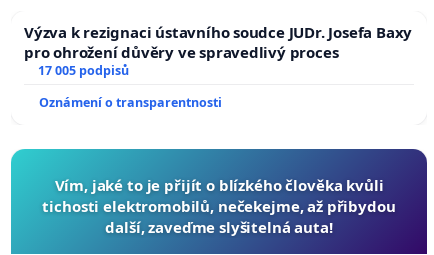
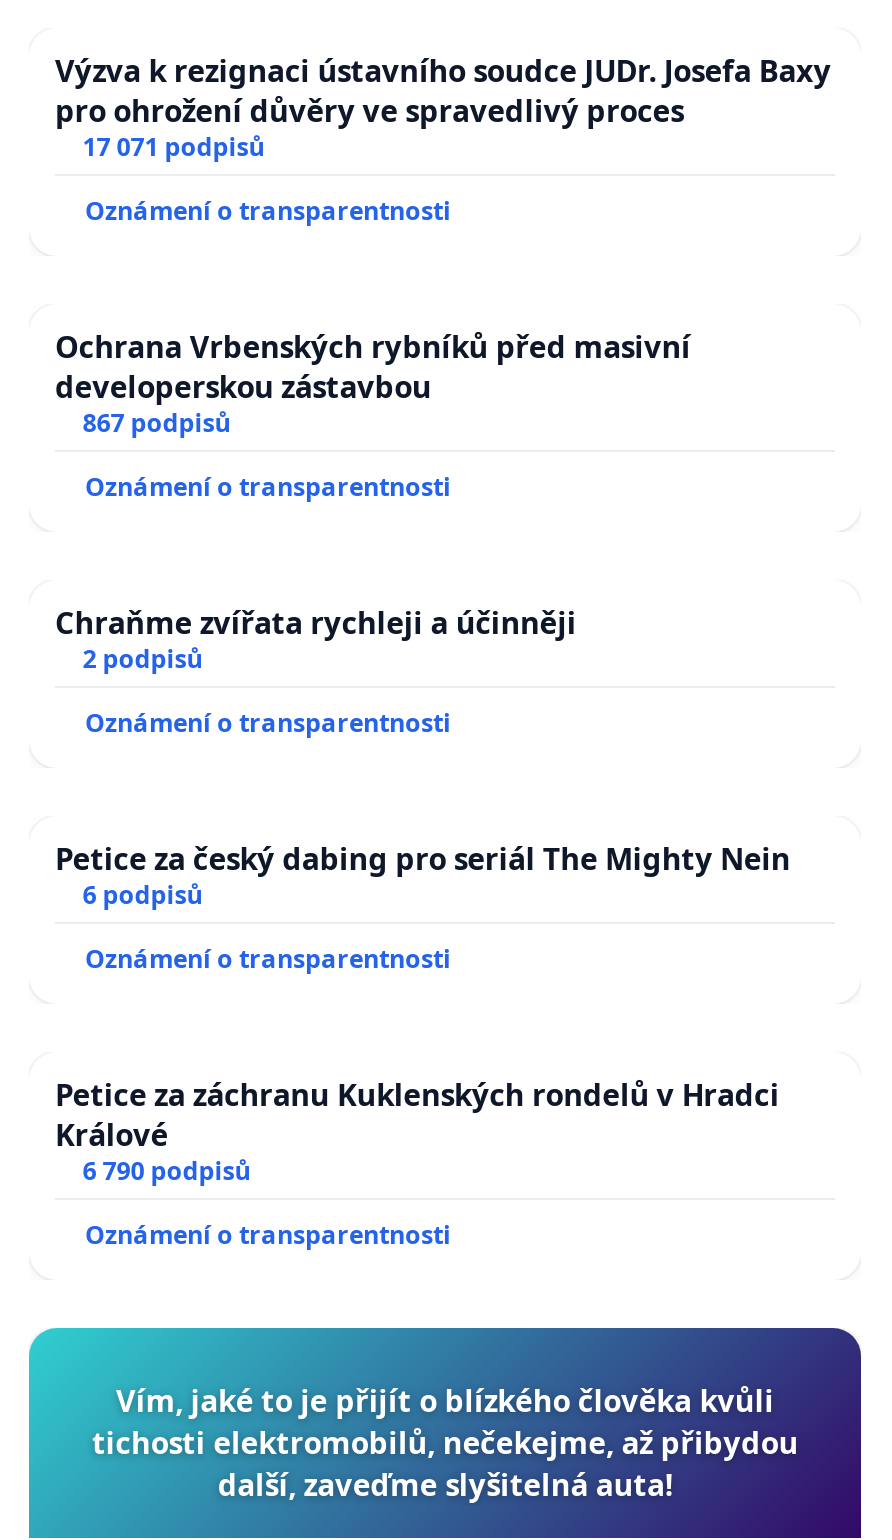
[38,62,129,79] 17 005 podpisů -> [55,131,790,1189] 17 071 podpisů | Oznámení o transparentnosti | Ochrana Vrbenských rybníků před masivní | developerskou zástavbou | 867 podpisů | Oznámení o transparentnosti | Chraňme zvířata rychleji a účinněji | 2 podpisů | Oznámení o transparentnosti | Petice za český dabing pro seriál The Mighty Nein | 6 podpisů | Oznámení o transparentnosti | Petice za záchranu Kuklenských rondelů v Hradci | Králové | 6 790 podpisů

